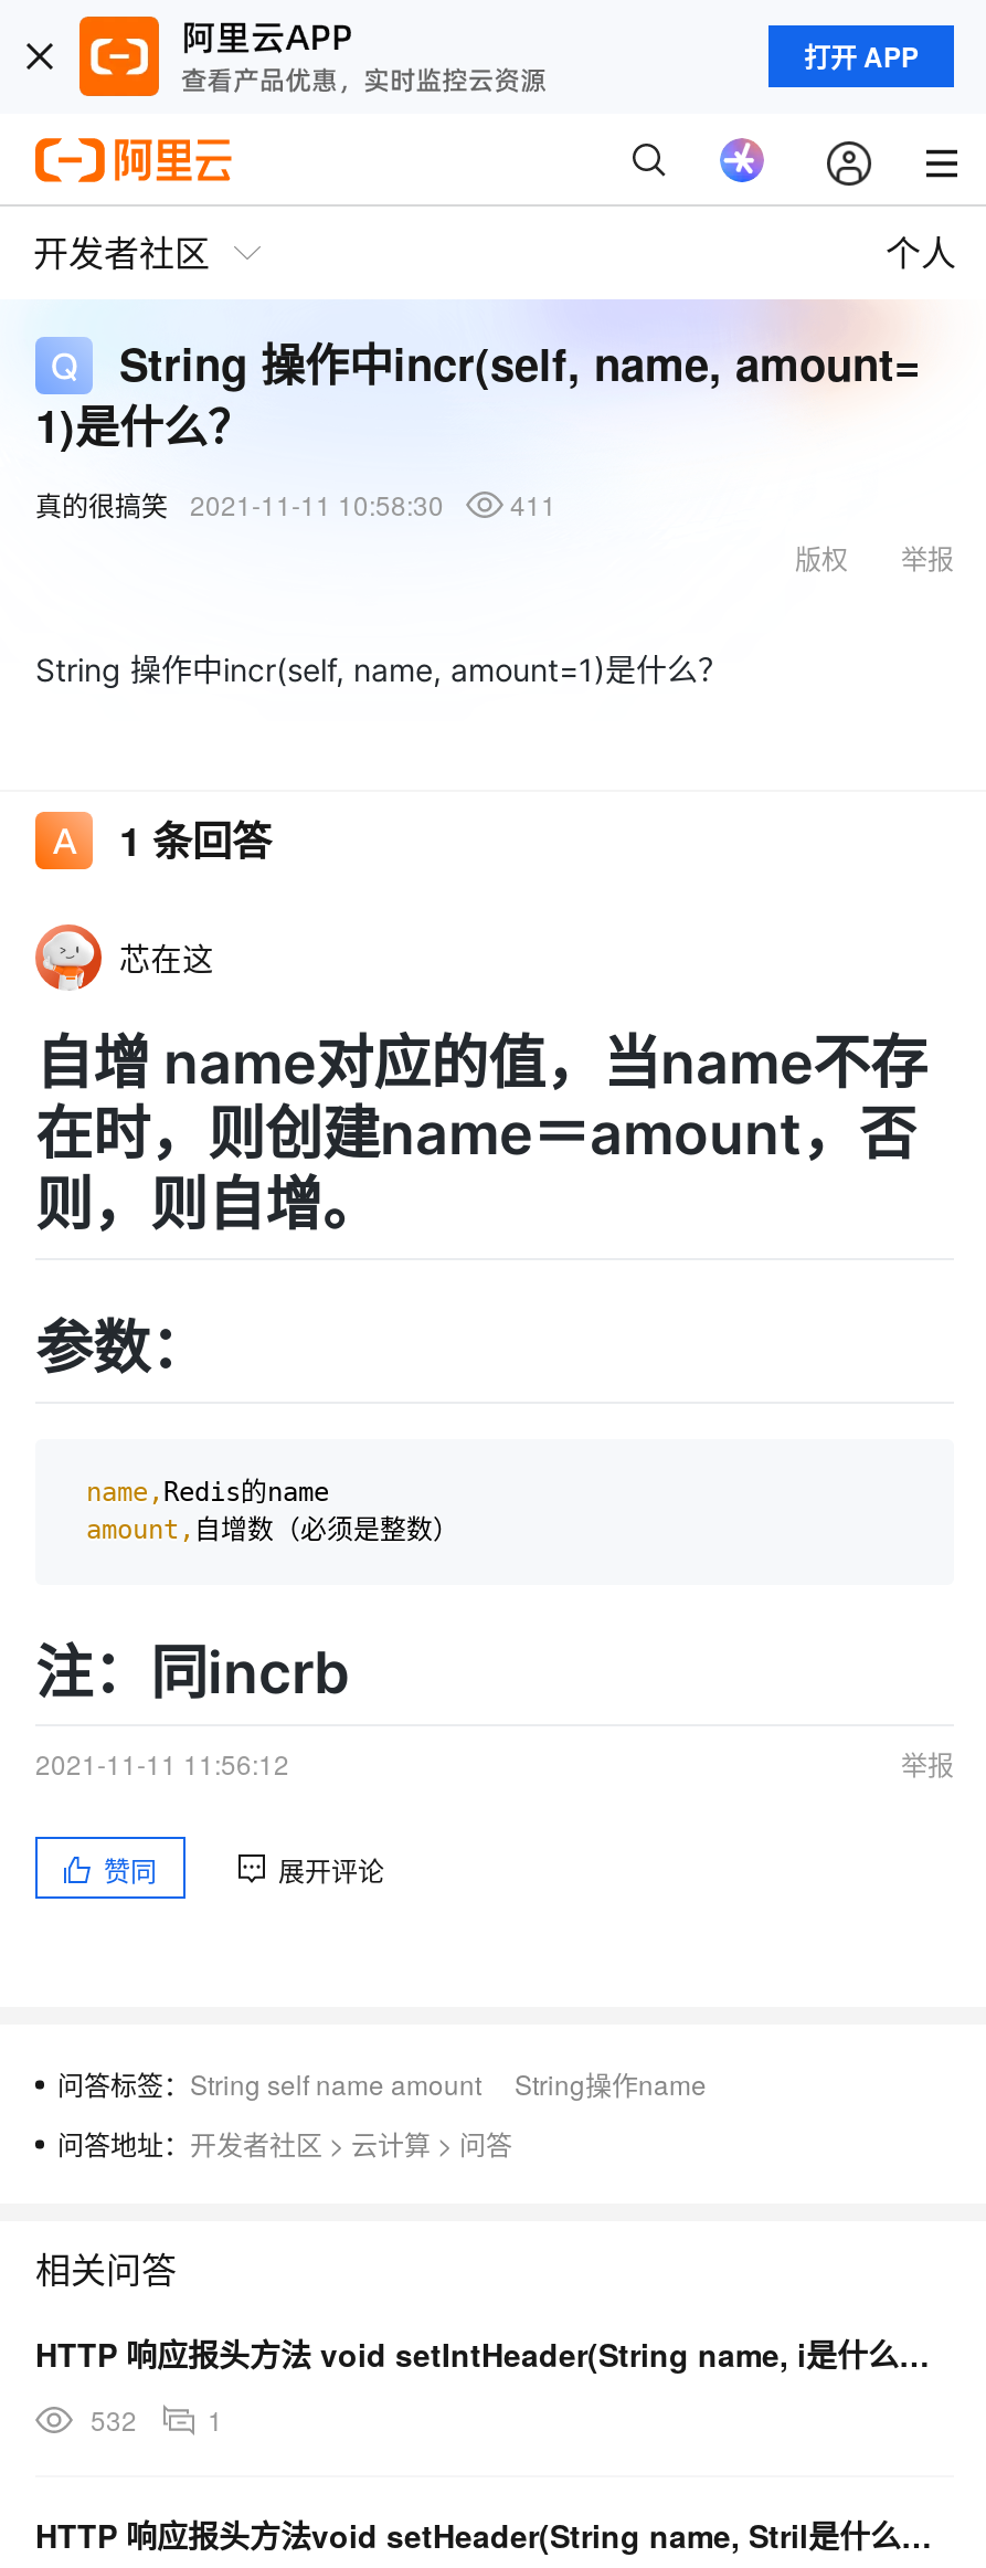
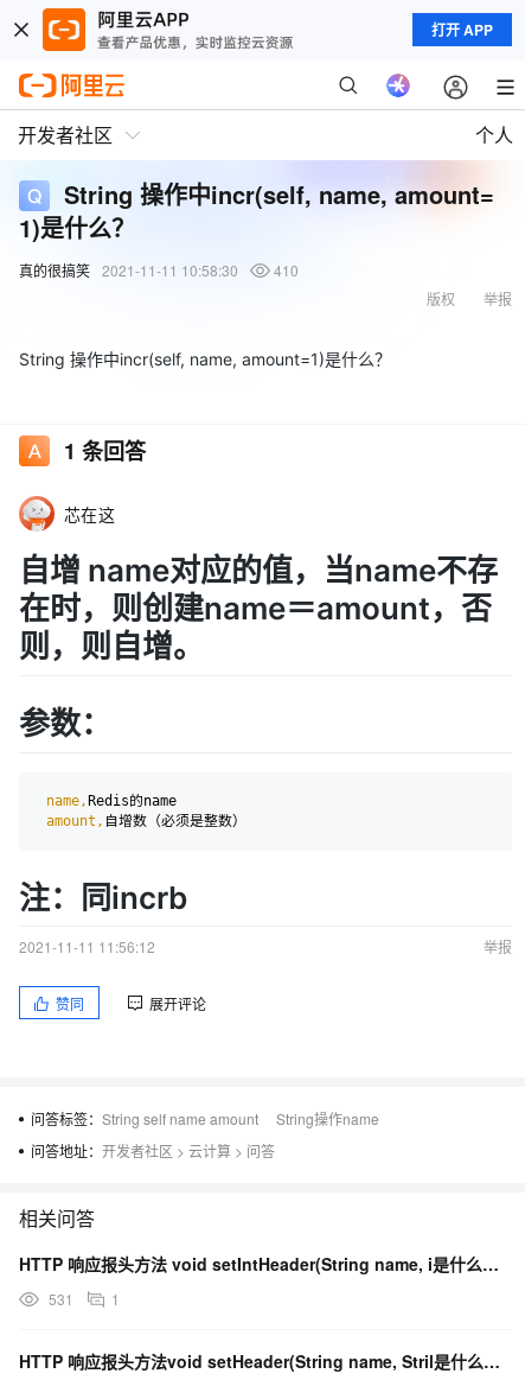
[35,485,556,522] 真的很搞笑 2021-11-11 10:58:30 411 -> [19,260,299,280] 真的很搞笑 2021-11-11 10:58:30 410
[91,2401,223,2439] 532 1 -> [49,1289,120,1309] 531 1

